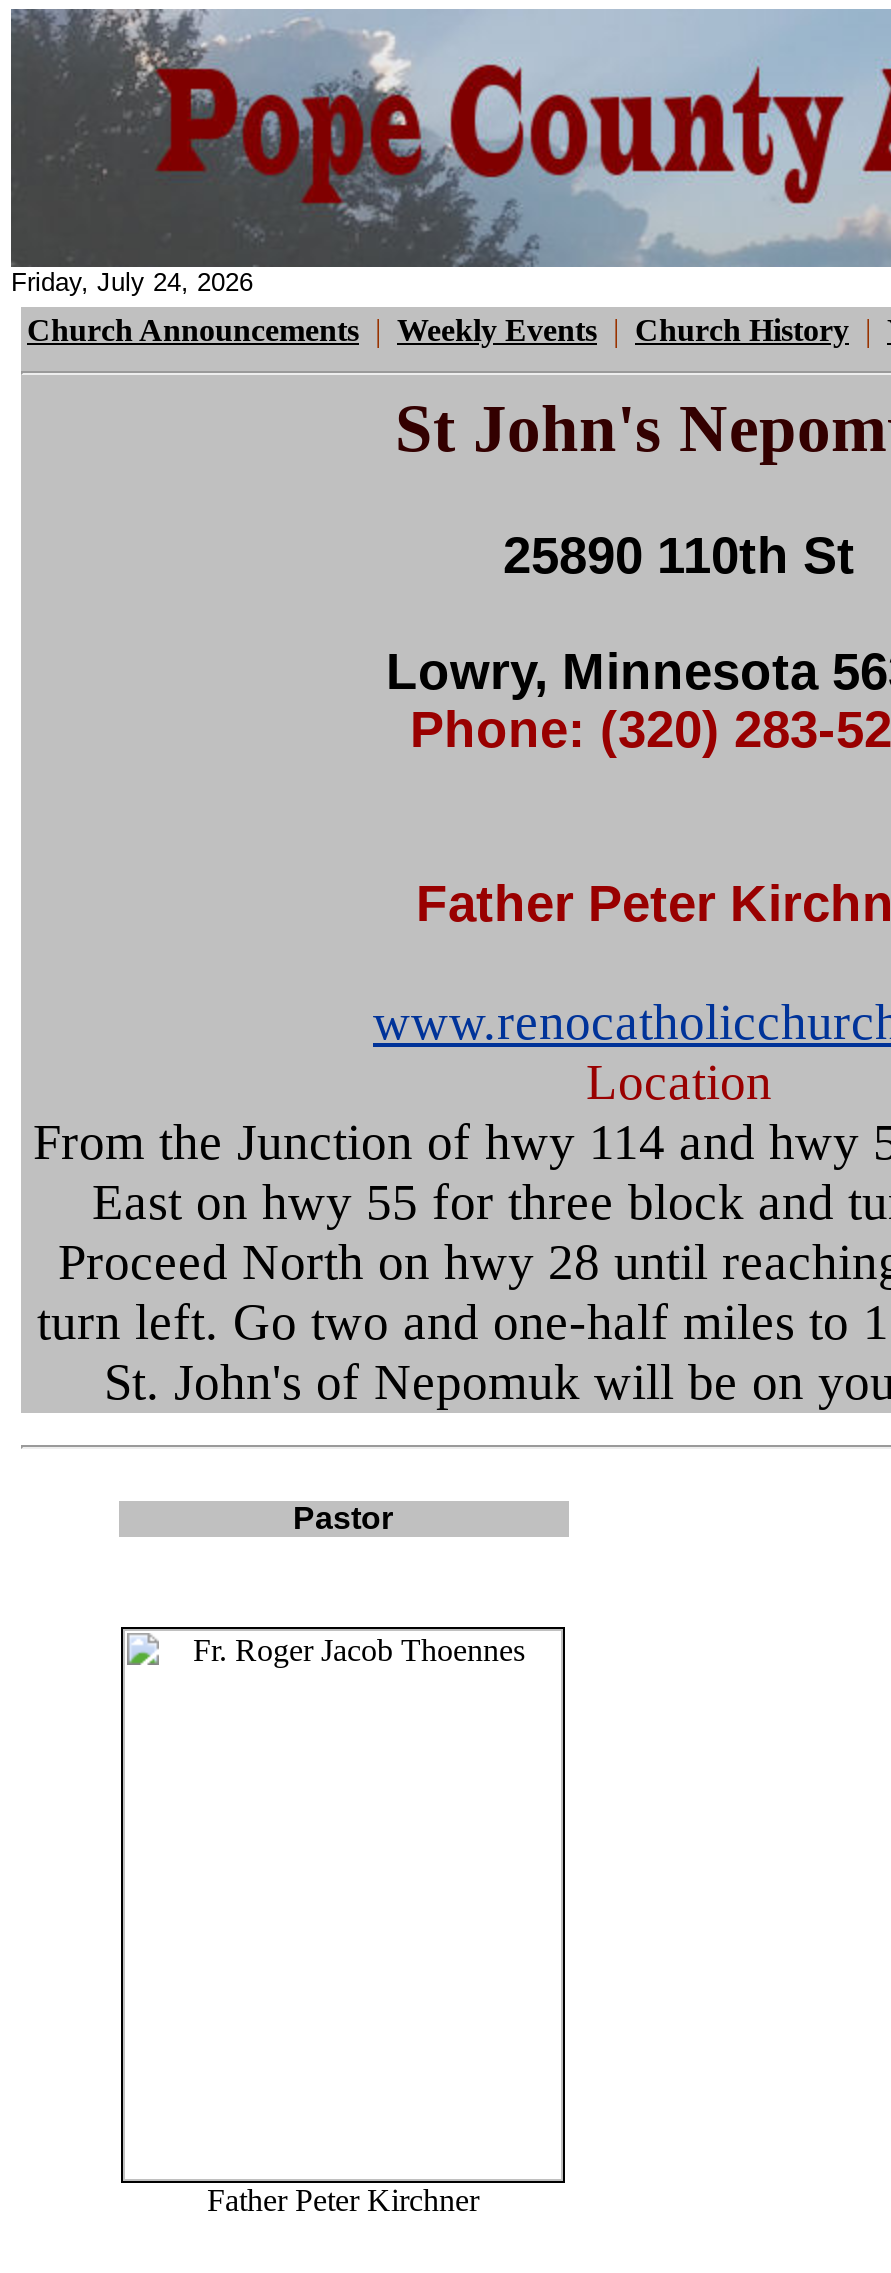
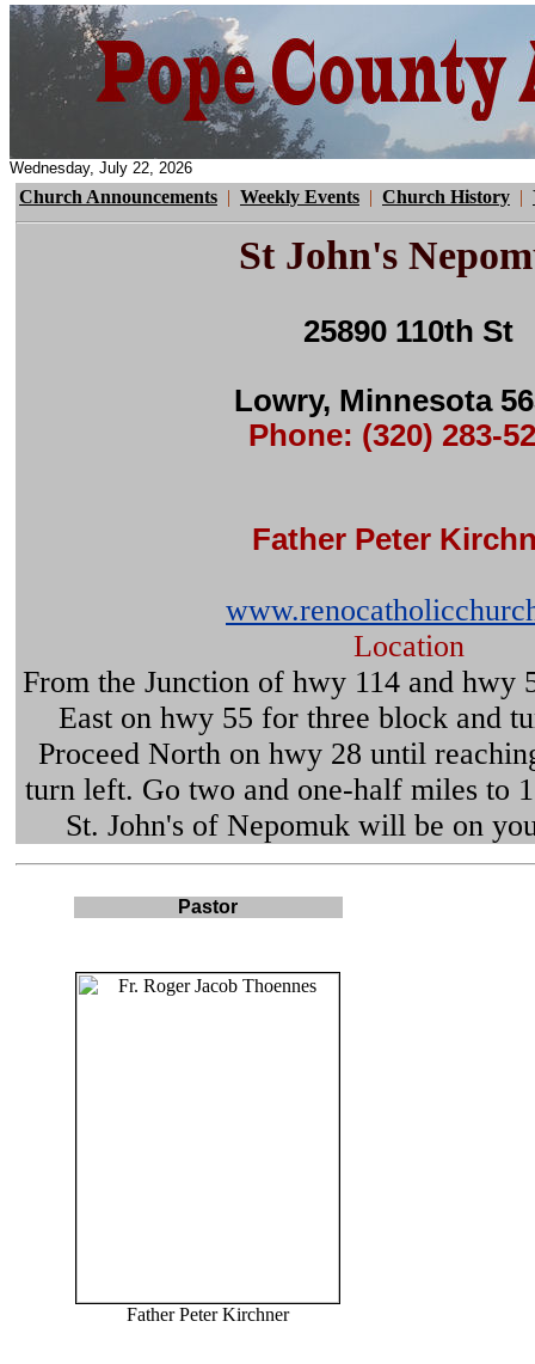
[11,267,253,297] Friday, July 24, 2026 -> [10,159,192,177] Wednesday, July 22, 2026

